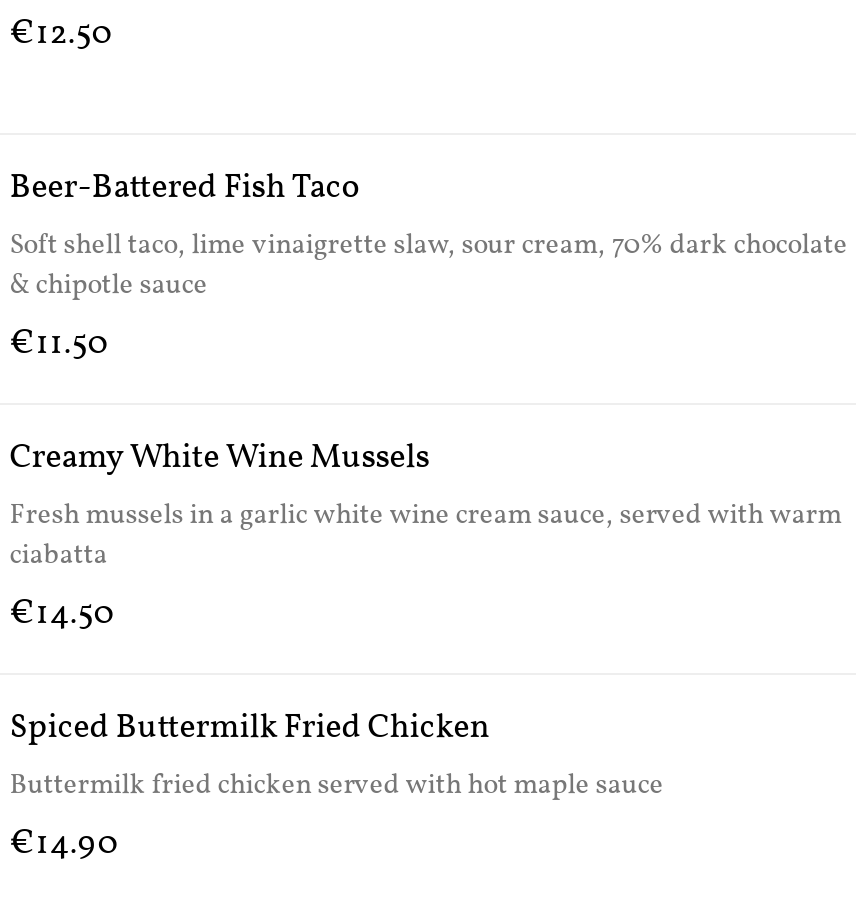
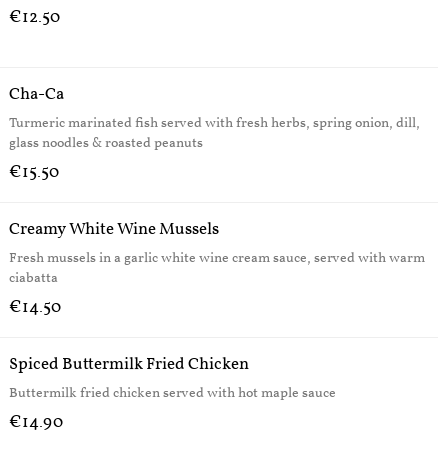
[9,165,847,367] Beer-Battered Fish Taco | Soft shell taco, lime vinaigrette slaw, sour cream, 70% dark chocolate | & chipotle sauce | €11.50 -> [9,83,420,184] Cha-Ca | Turmeric marinated fish served with fresh herbs, spring onion, dill, | glass noodles & roasted peanuts | €15.50

